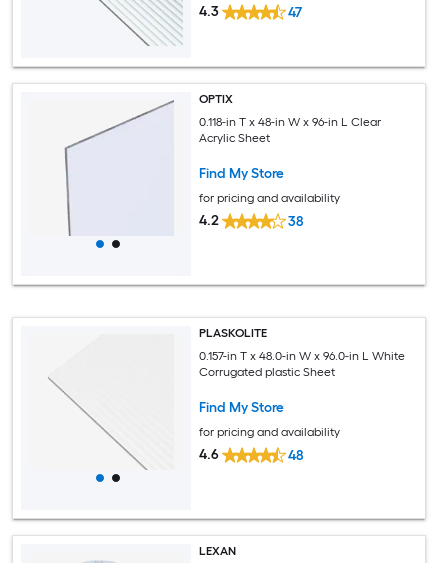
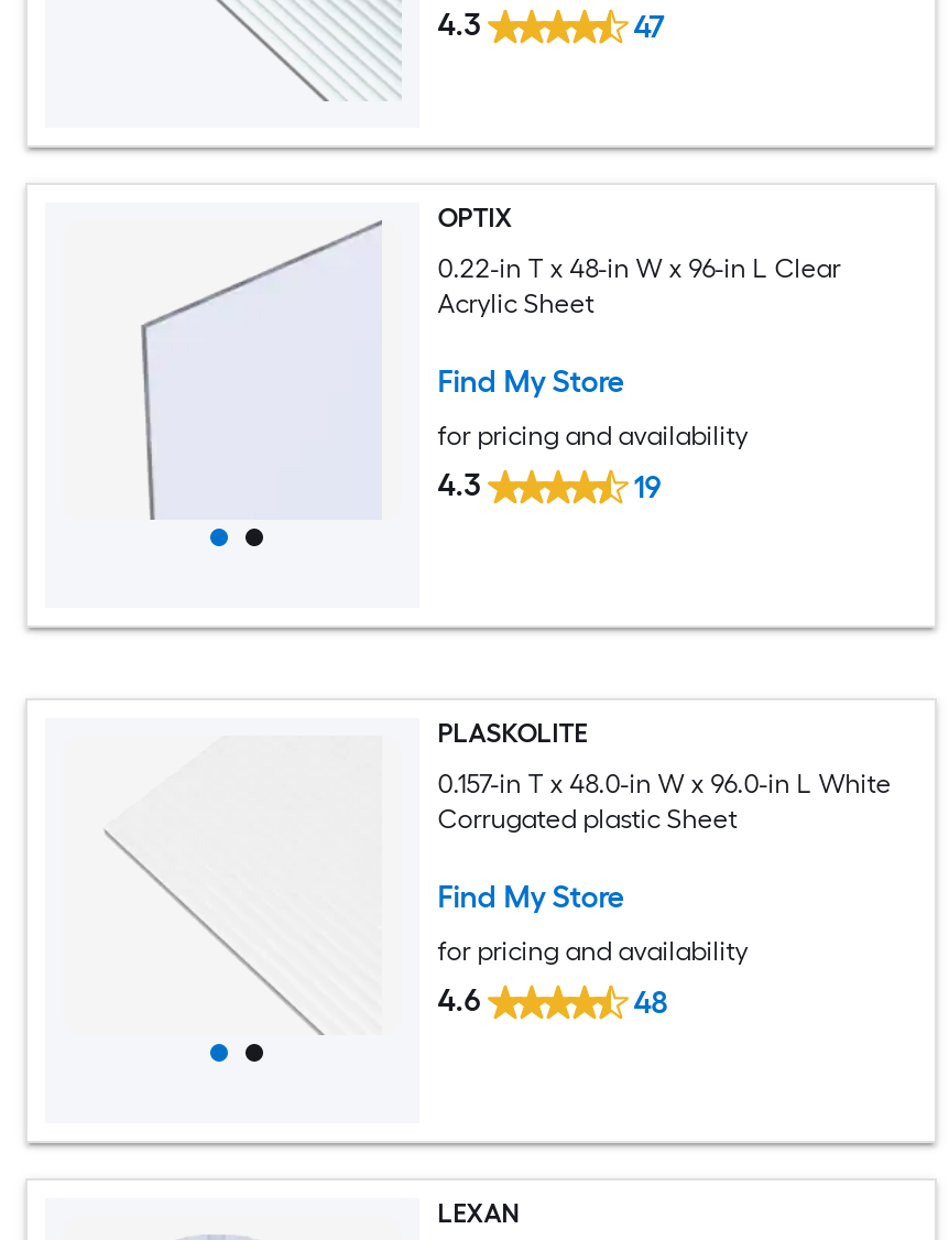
[199,115,381,129] 0.118-in T x 48-in W x 96-in L Clear -> [438,253,840,284] 0.22-in T x 48-in W x 96-in L Clear
[199,212,219,229] 4.2 -> [438,466,482,504] 4.3
[288,213,304,230] 38 -> [633,468,662,506] 19

